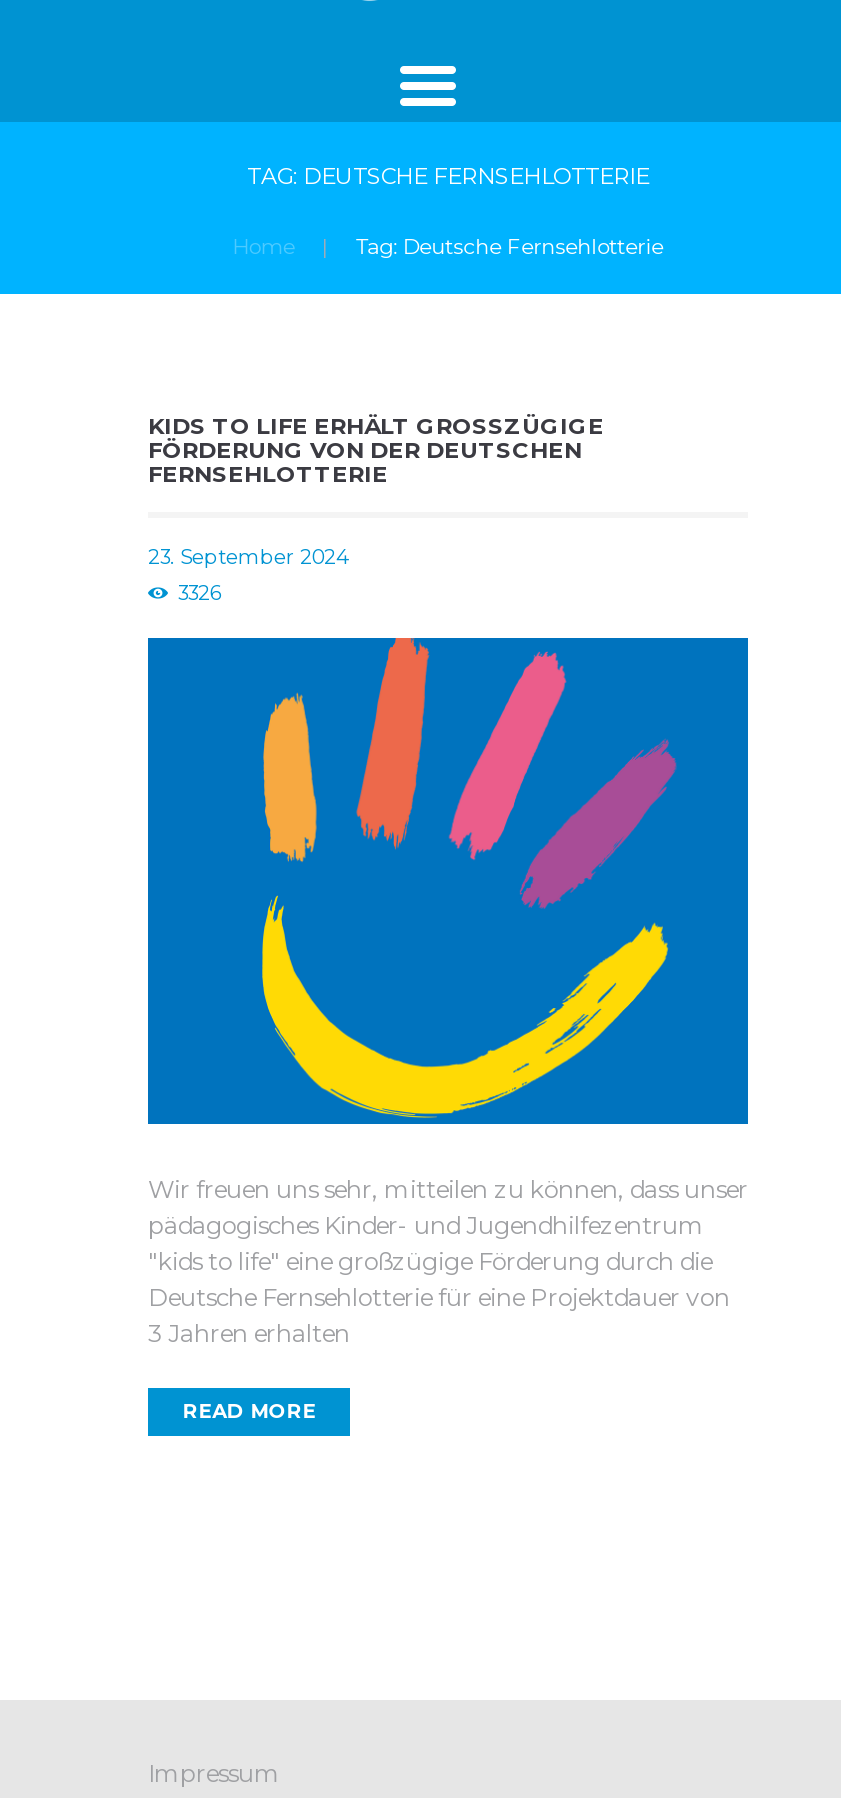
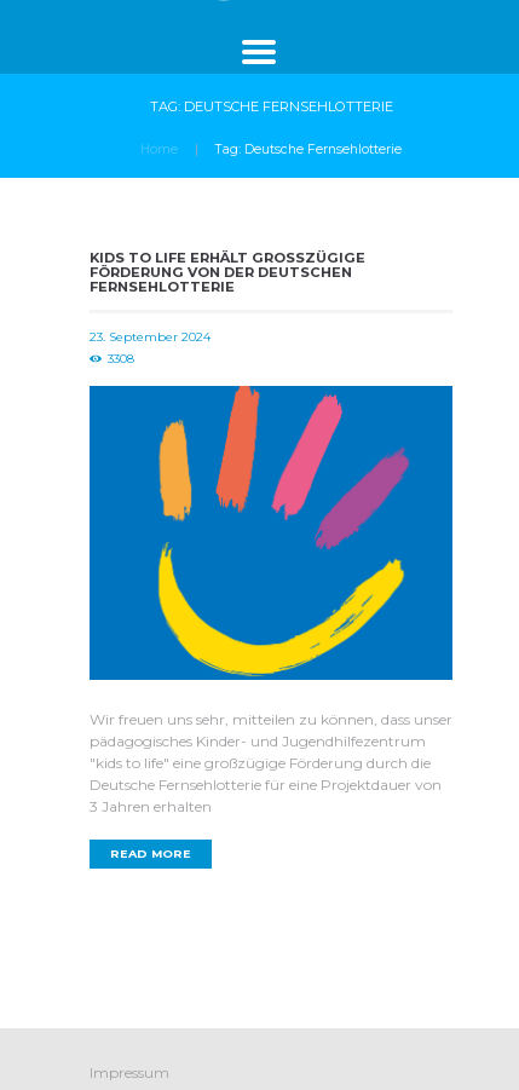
[178,579,222,605] 3326 -> [108,350,134,366] 3308

